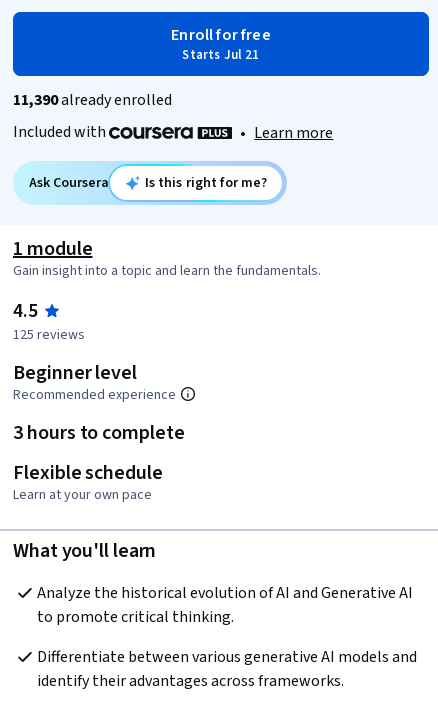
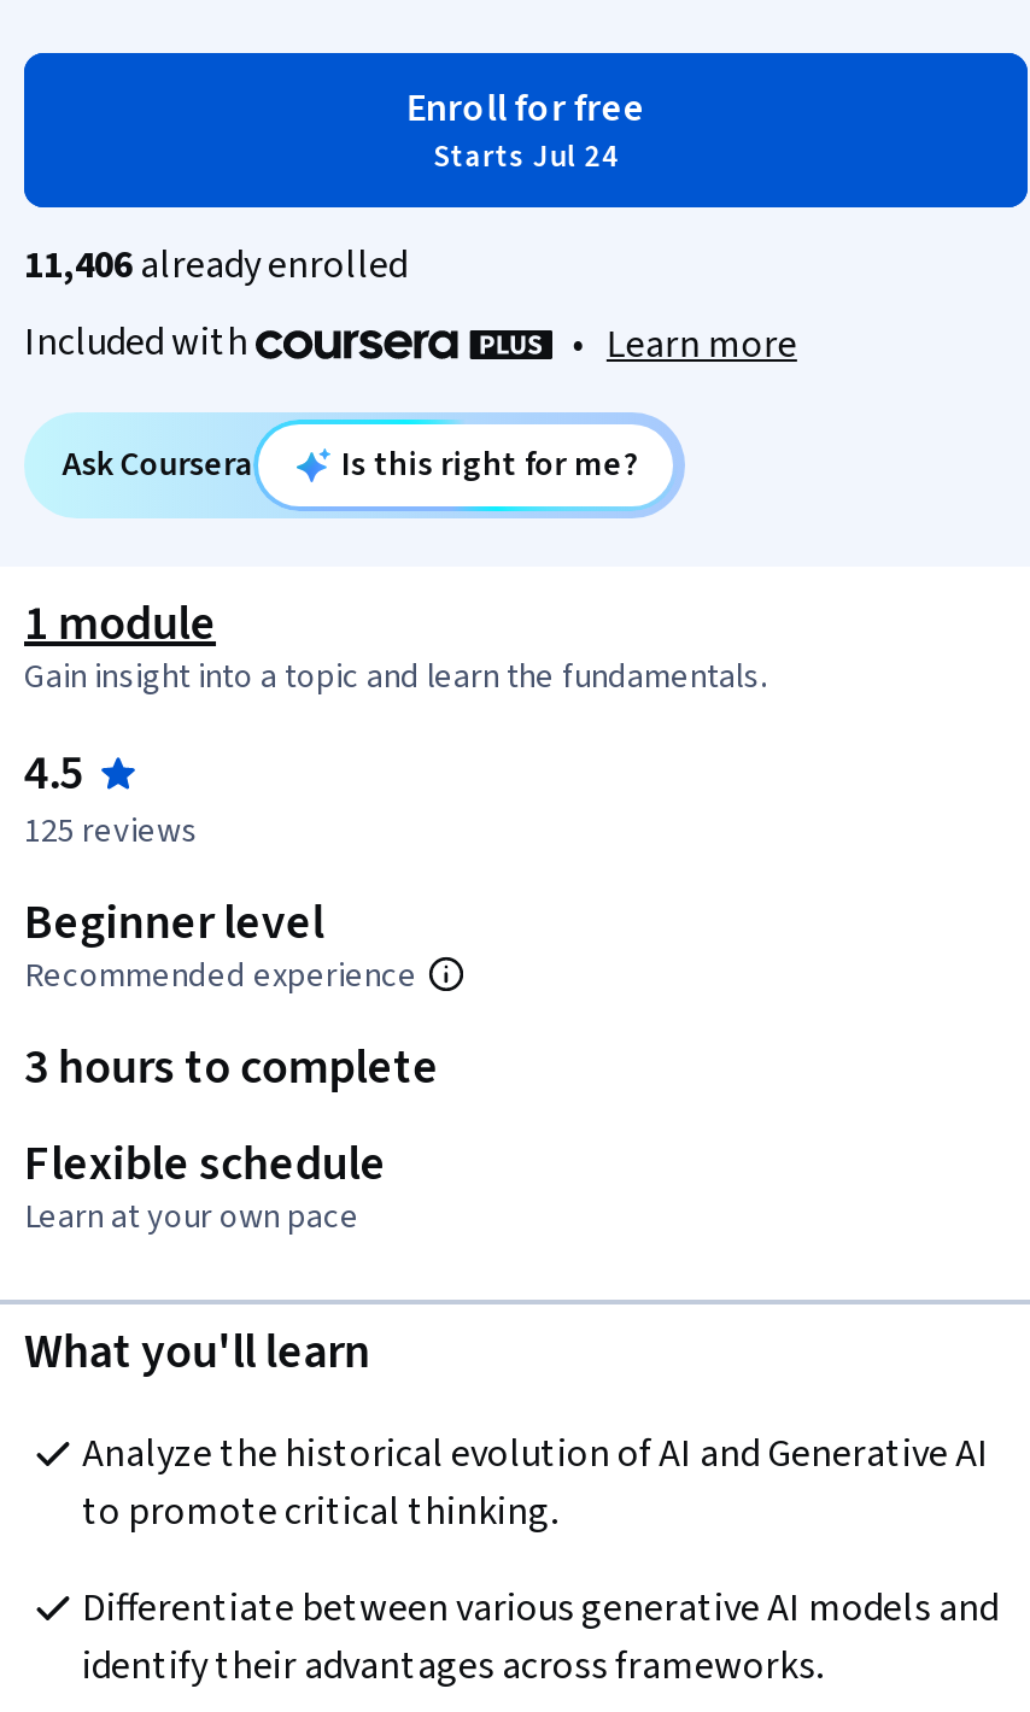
[182,46,259,64] Starts Jul 21 -> [433,135,619,178] Starts Jul 24
[13,89,172,111] 11,390 already enrolled -> [24,239,408,292] 11,406 already enrolled

